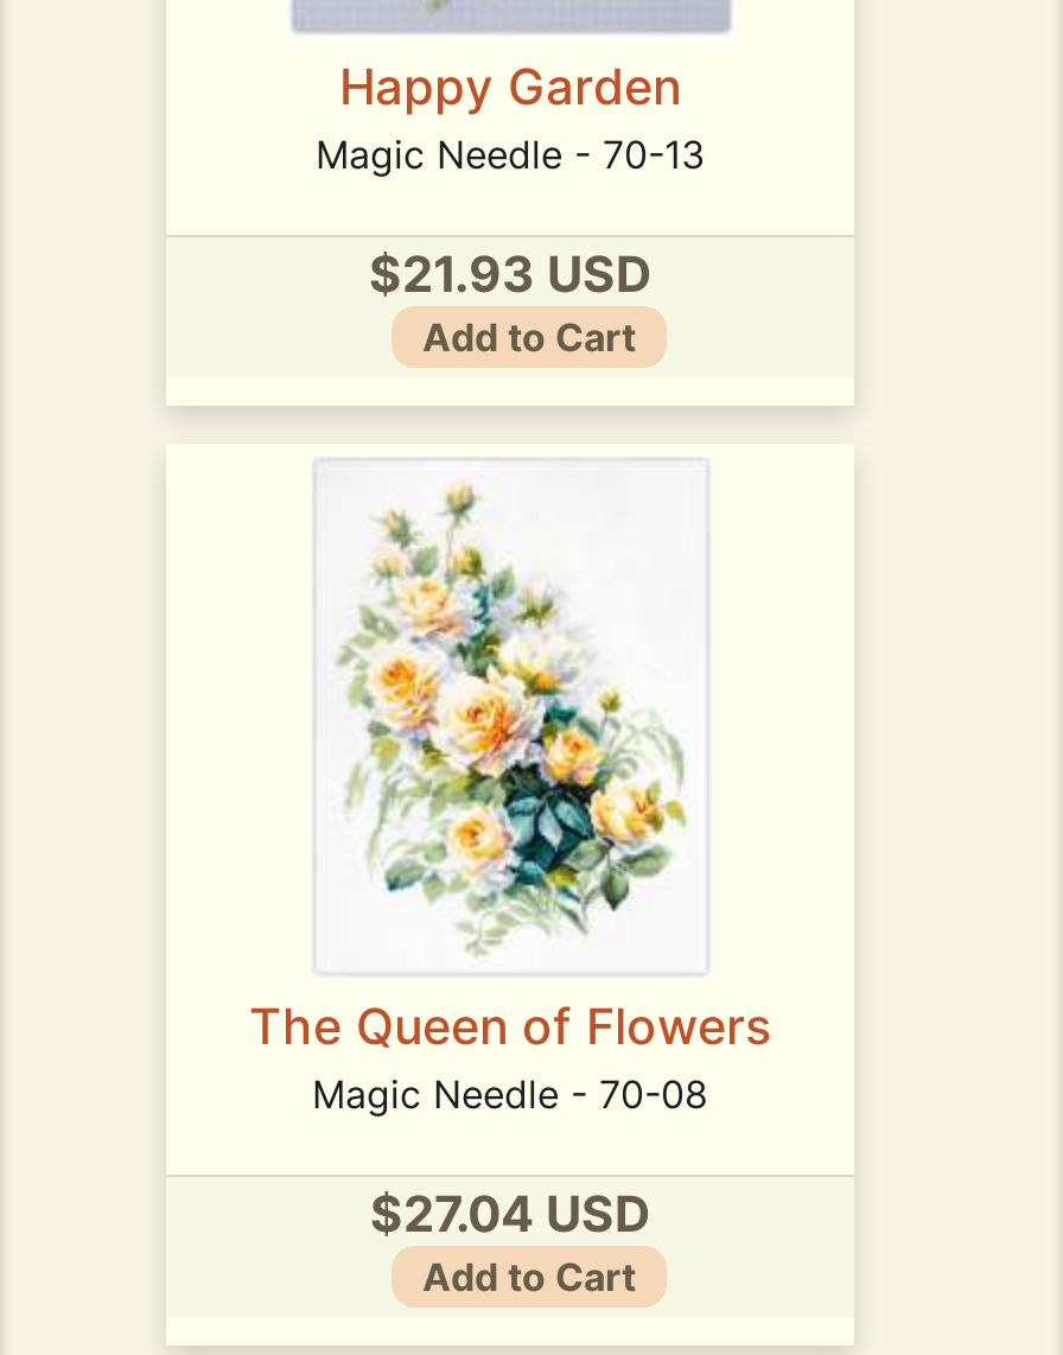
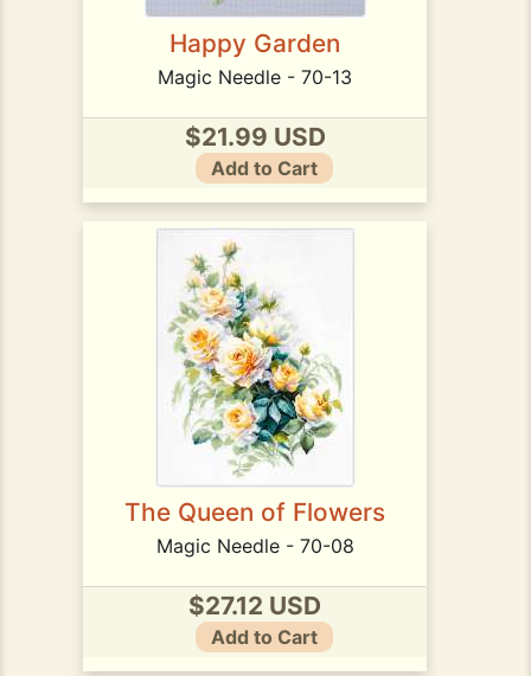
[369,243,651,303] $21.93 USD -> [184,121,325,151] $21.99 USD
[370,1183,650,1243] $27.04 USD -> [188,590,321,620] $27.12 USD

